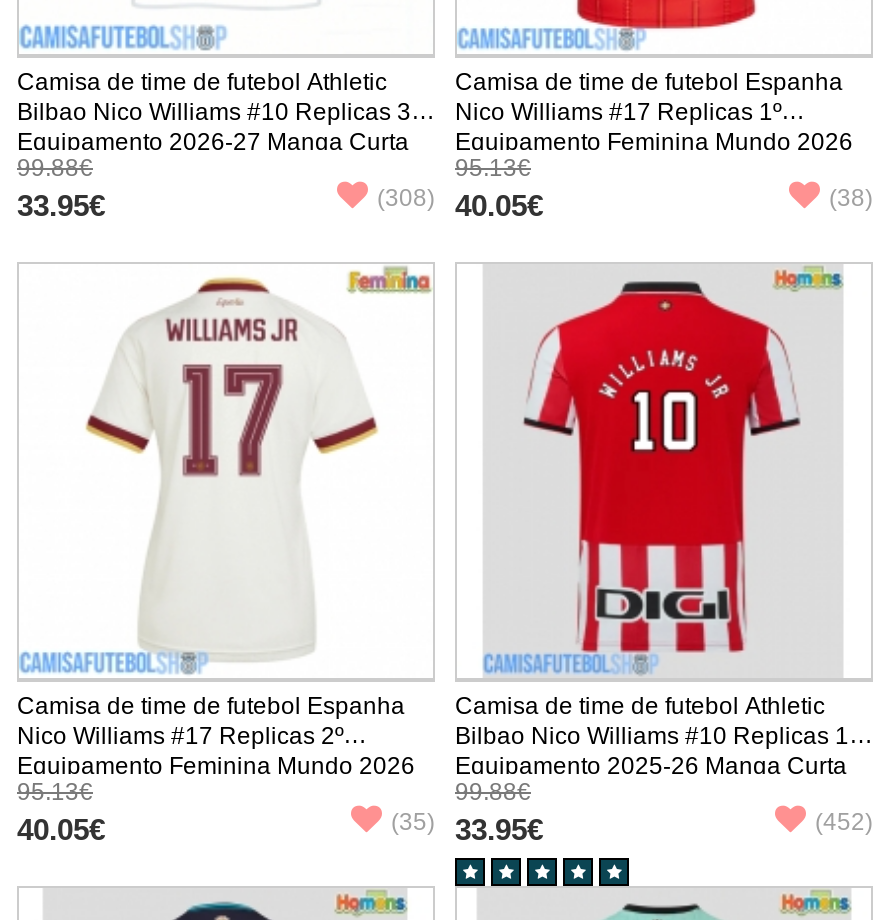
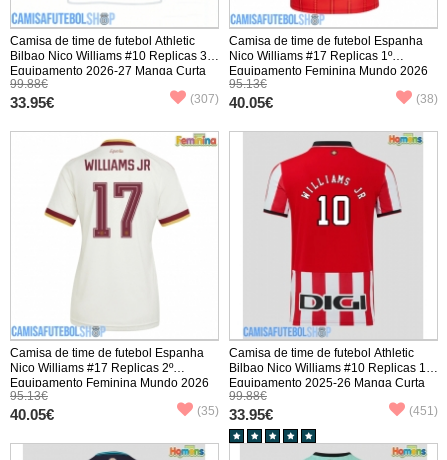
[377,183,543,221] (308) 40.05€ -> [190,91,273,110] (307) 40.05€
[815,807,873,835] (452) -> [409,403,438,417] (451)

